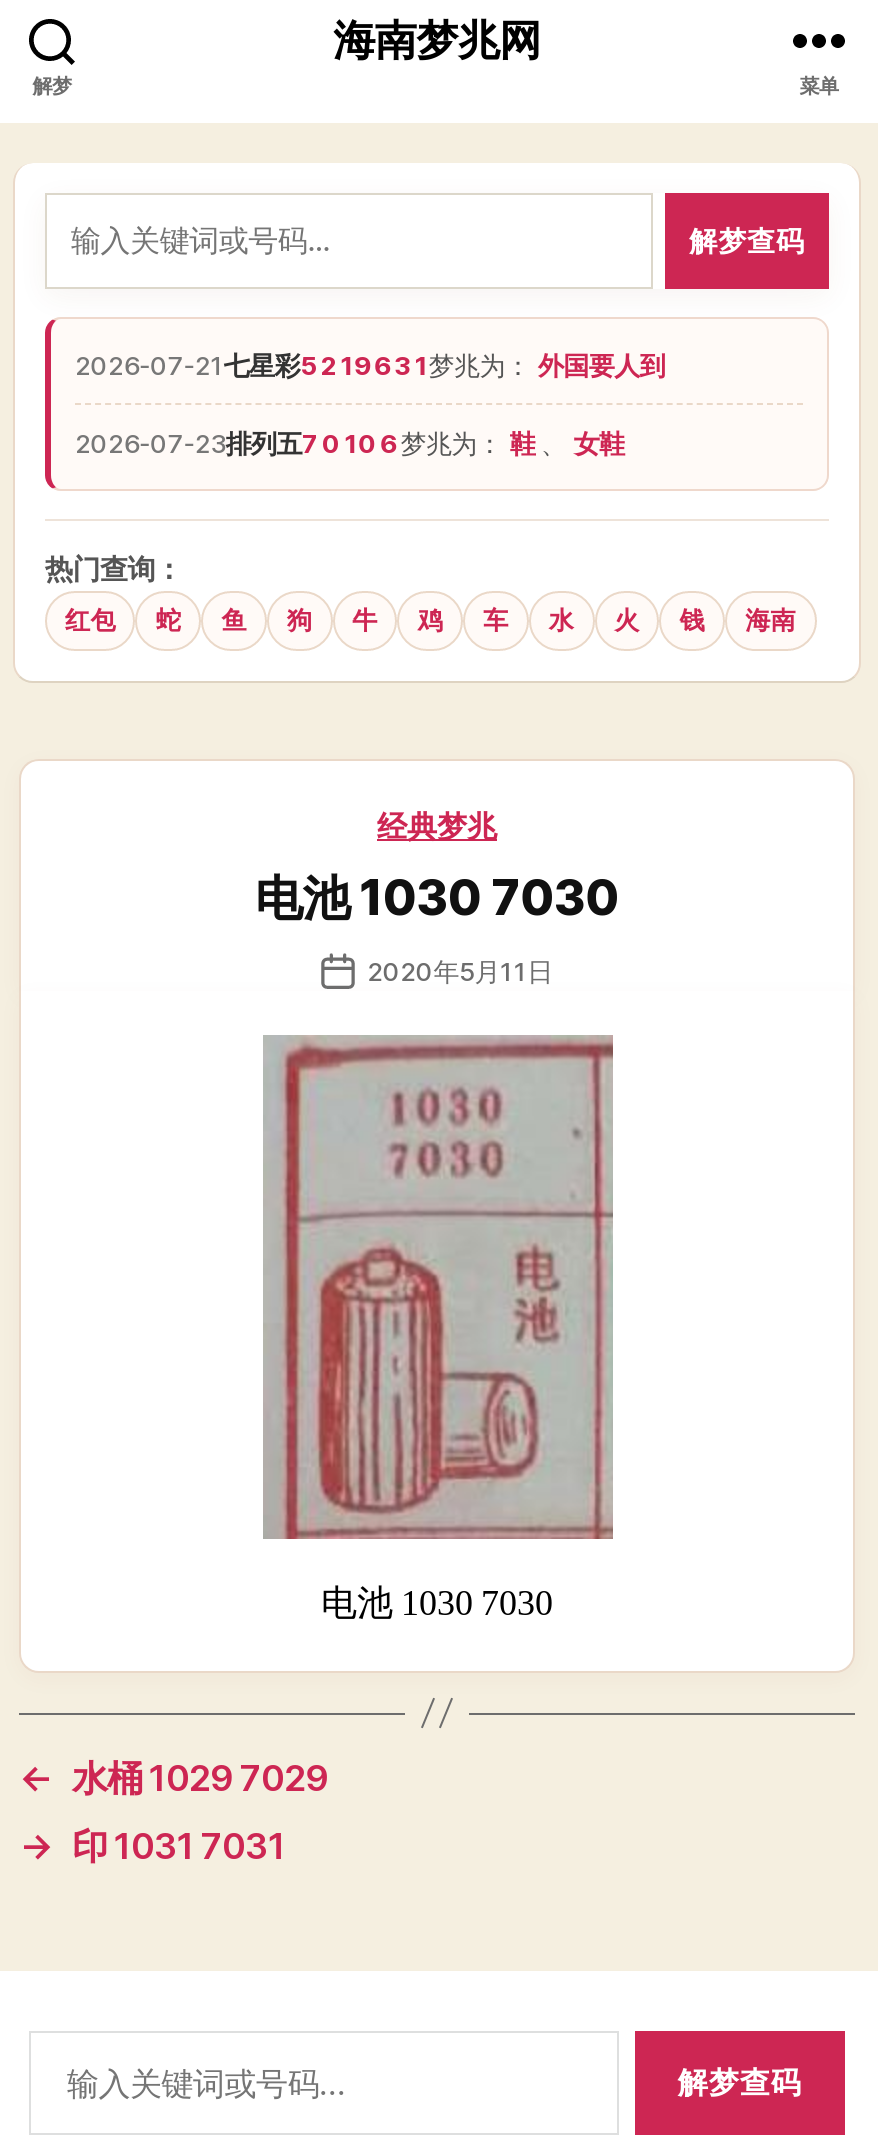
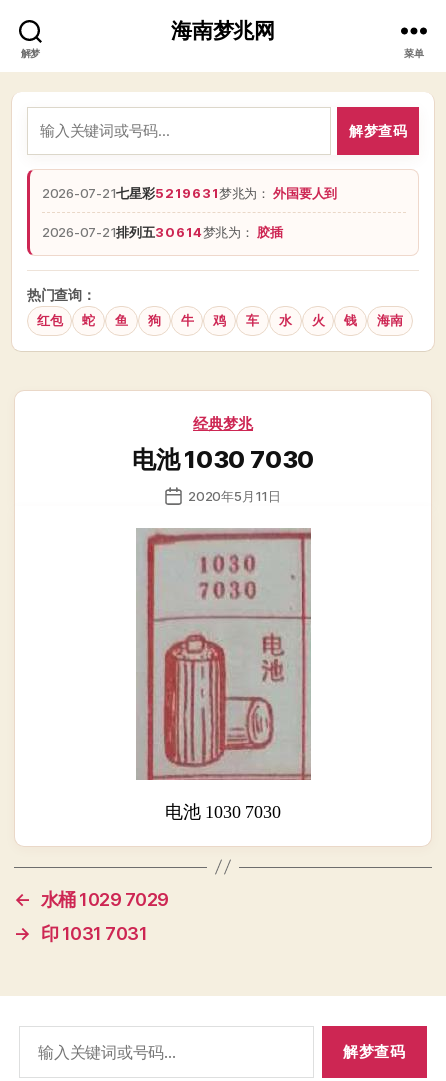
[75,427,625,459] 2026-07-23排列五70106梦兆为：鞋、 女鞋 -> [42,224,283,240] 2026-07-21排列五30614梦兆为：胶插

